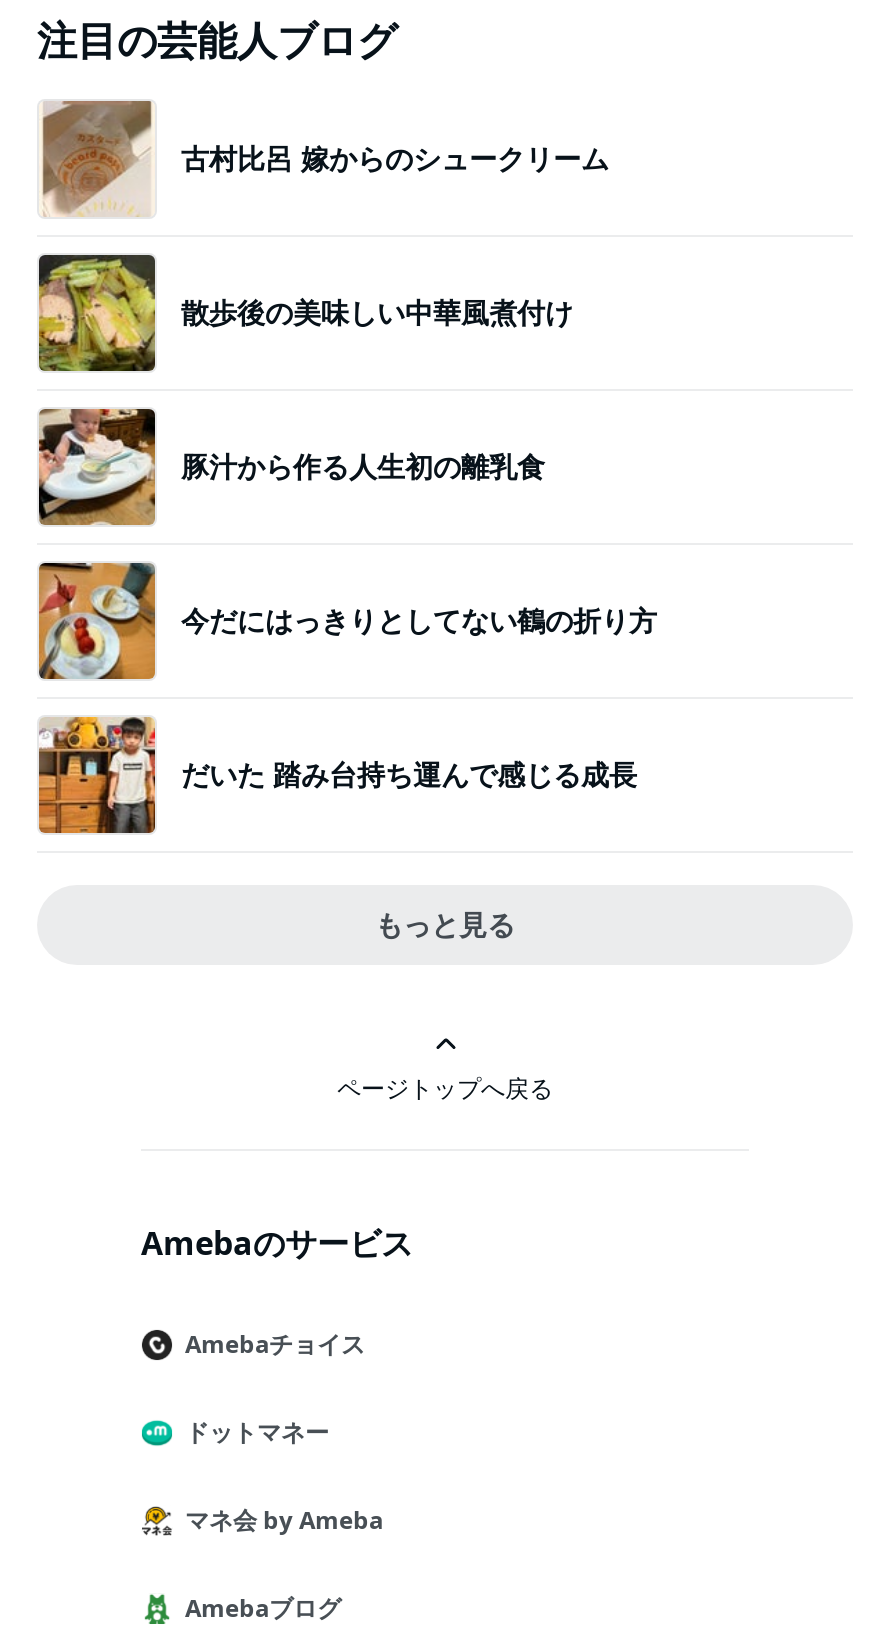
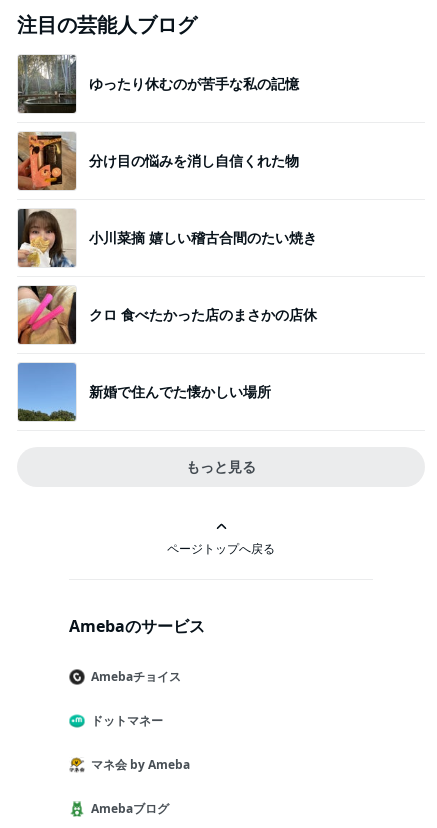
[39,101,609,217] [image] | 古村比呂 嫁からのシュークリーム -> [17,54,299,114] [image] | ゆったり休むのが苦手な私の記憶
[37,253,573,373] [image] | 散歩後の美味しい中華風煮付け -> [17,131,299,191] [image] | 分け目の悩みを消し自信くれた物
[37,407,545,527] [image] | 豚汁から作る人生初の離乳食 -> [17,208,317,268] [image] | 小川菜摘 嬉しい稽古合間のたい焼き
[39,561,657,681] [image] | 今だにはっきりとしてない鶴の折り方 -> [18,285,317,345] [image] | クロ 食べたかった店のまさかの店休
[37,715,637,835] [image] | だいた 踏み台持ち運んで感じる成長 -> [17,362,271,422] [image] | 新婚で住んでた懐かしい場所

